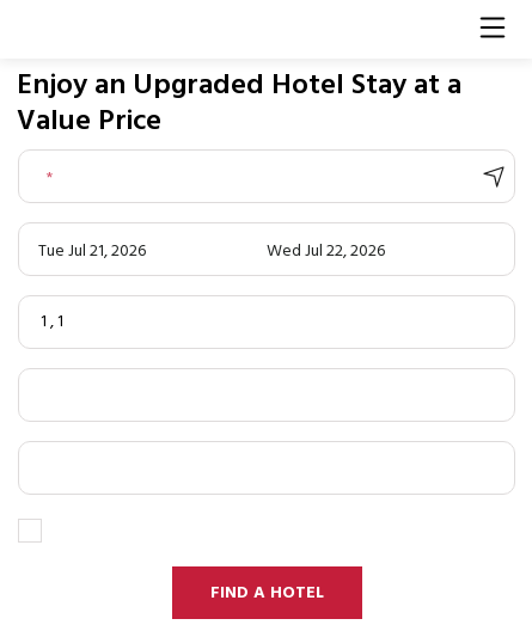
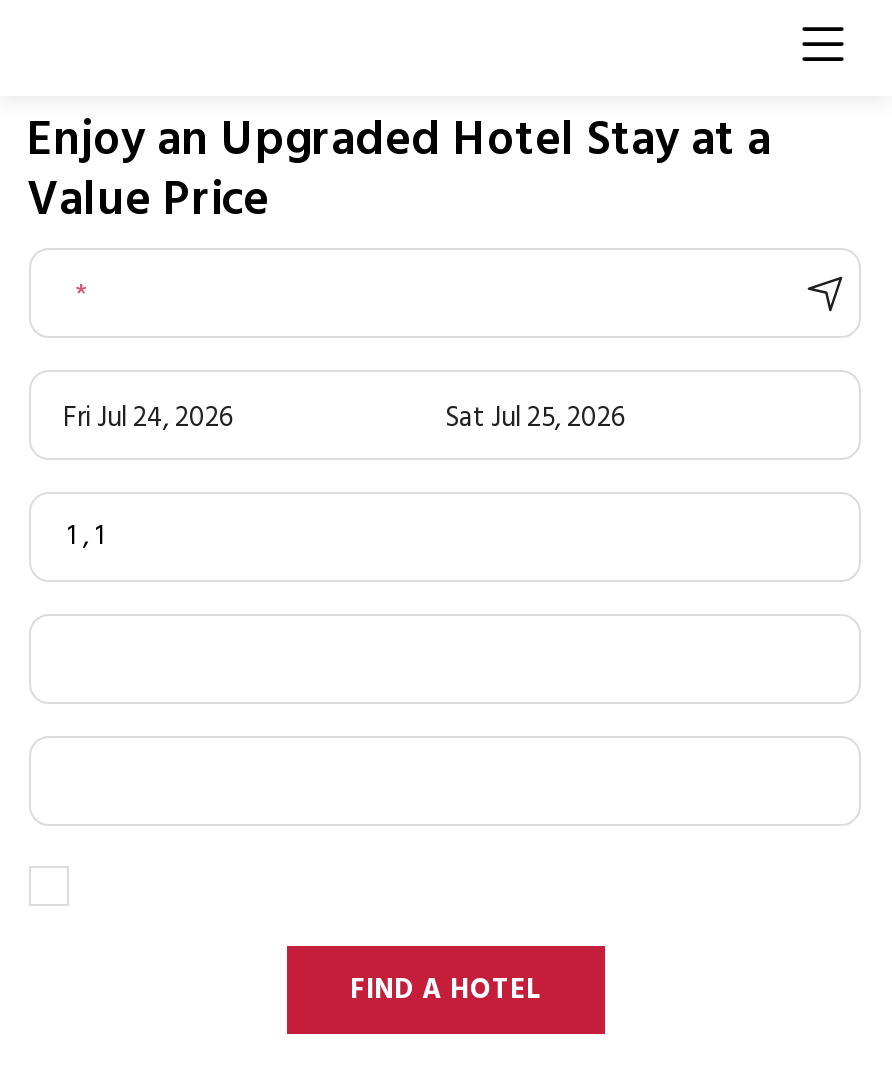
[38,238,146,265] Tue Jul 21, 2026 -> [63,396,233,442] Fri Jul 24, 2026
[267,238,385,265] Wed Jul 22, 2026 -> [445,396,625,442] Sat Jul 25, 2026

